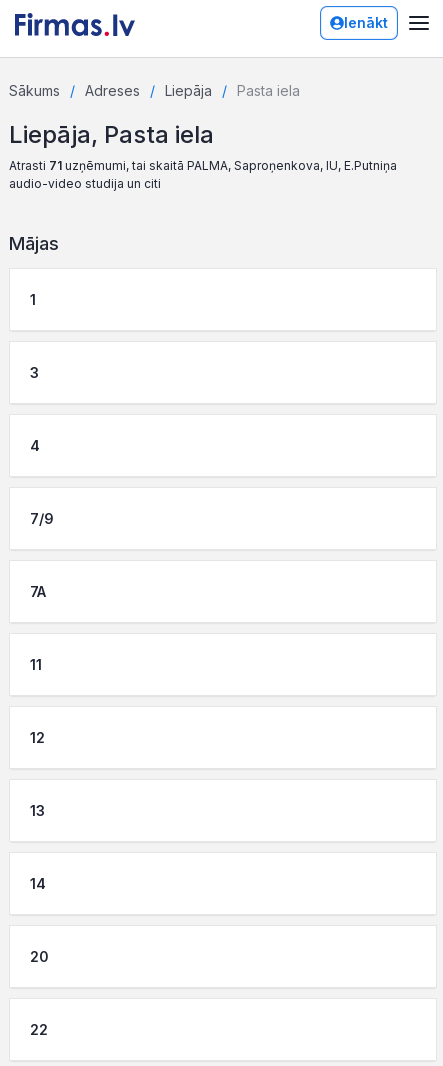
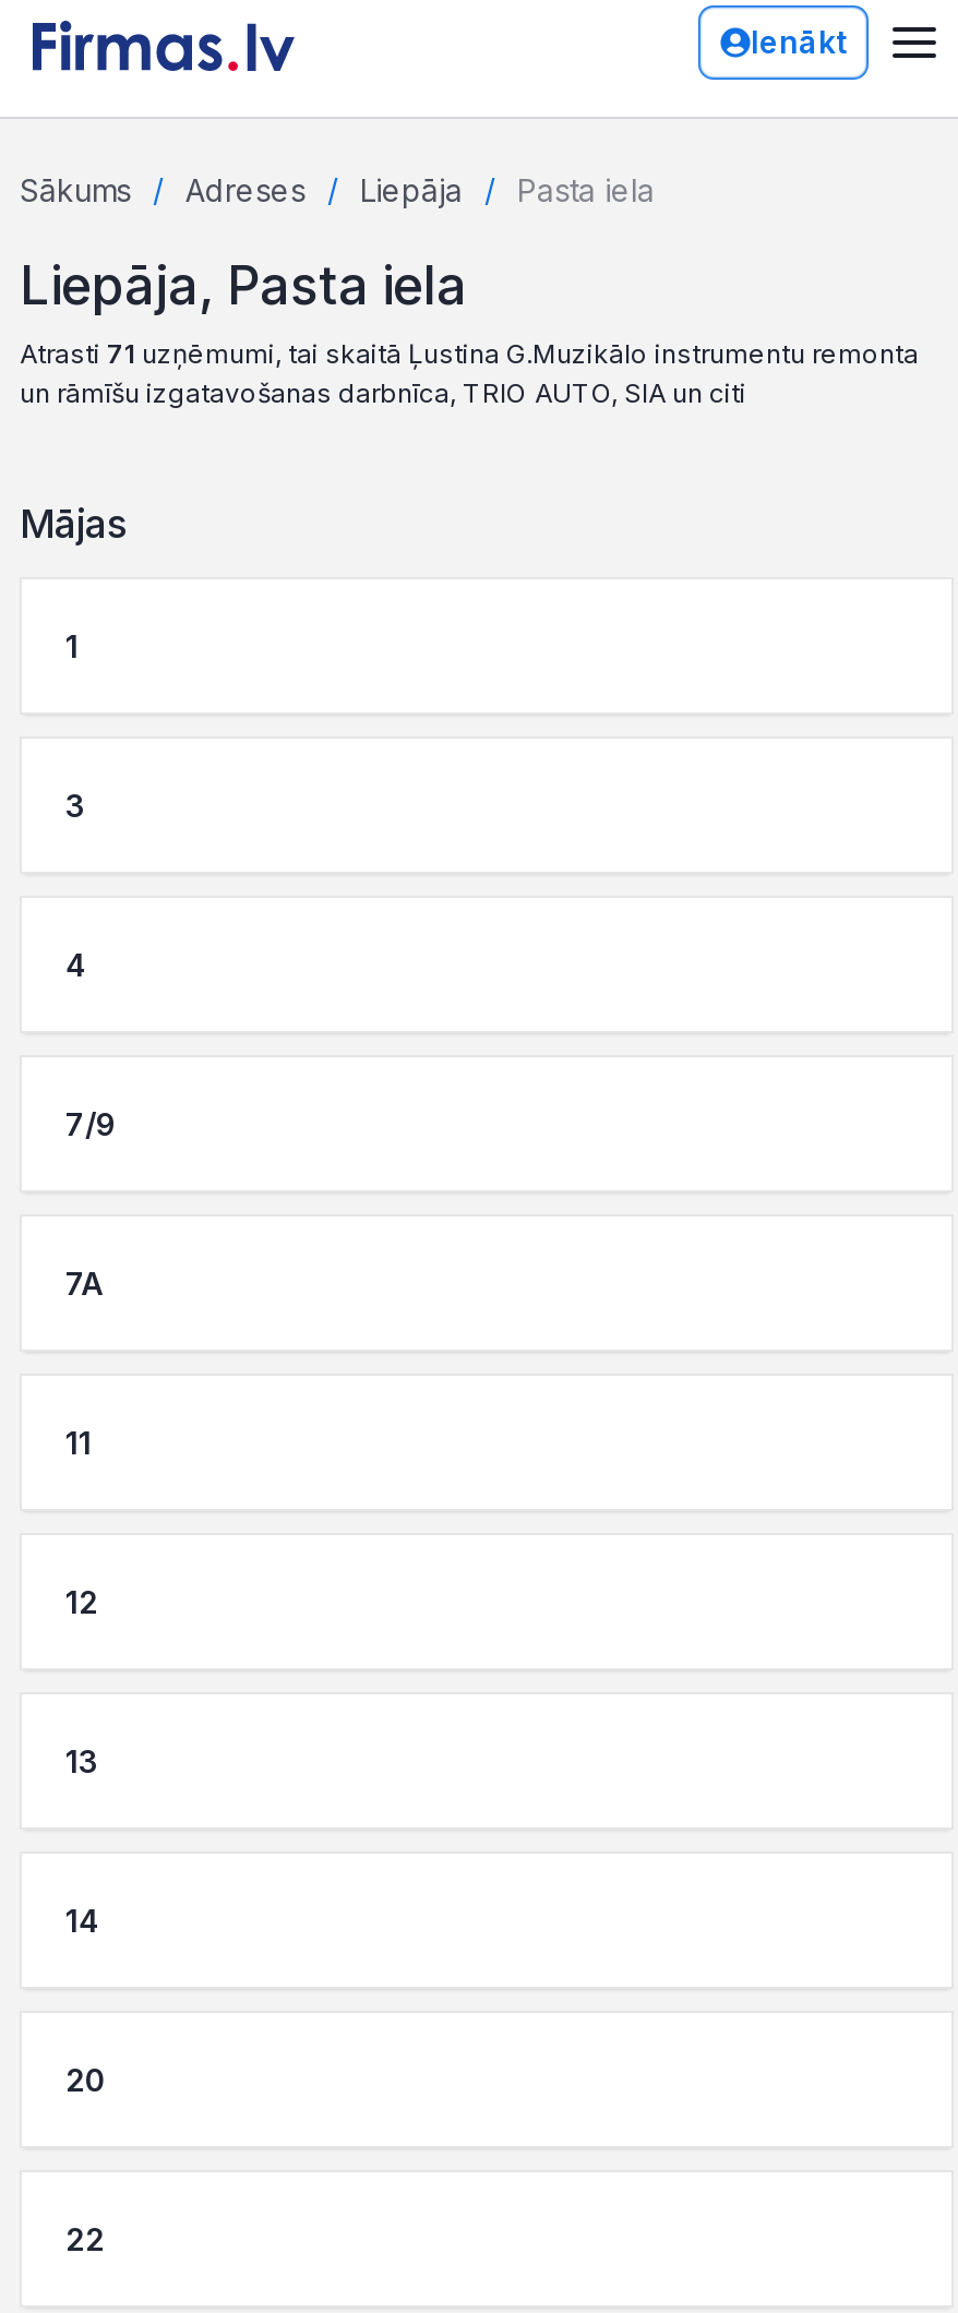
[9,158,397,191] Atrasti 71 uzņēmumi, tai skaitā PALMA, Saproņenkova, IU, E.Putniņa | audio-video studija un citi -> [20,337,919,409] Atrasti 71 uzņēmumi, tai skaitā Ļustina G.Muzikālo instrumentu remonta | un rāmīšu izgatavošanas darbnīca, TRIO AUTO, SIA un citi

